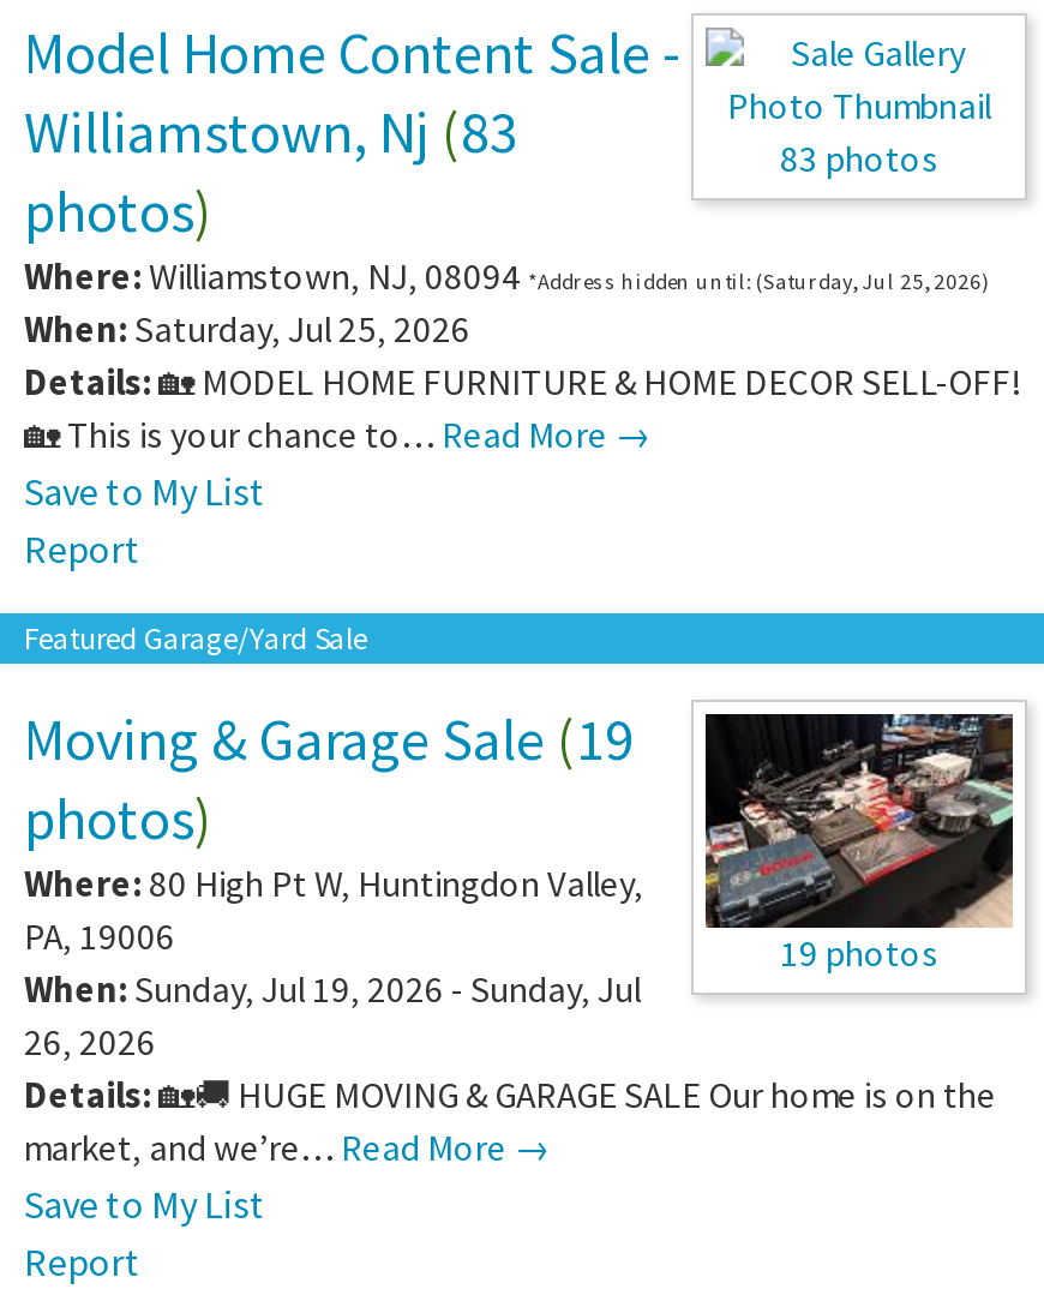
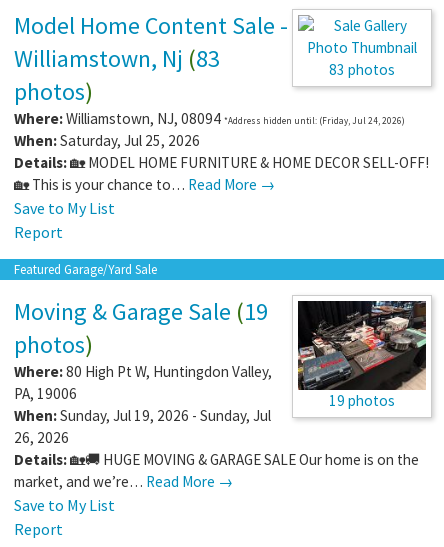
[24,253,989,298] Where: Williamstown, NJ, 08094 *Address hidden until: (Saturday, Jul 25, 2026) -> [14,109,405,128] Where: Williamstown, NJ, 08094 *Address hidden until: (Friday, Jul 24, 2026)

